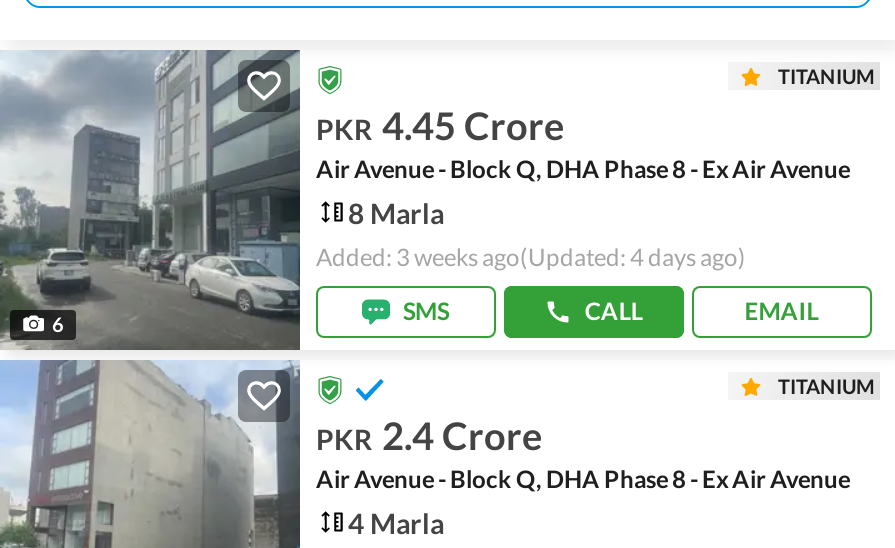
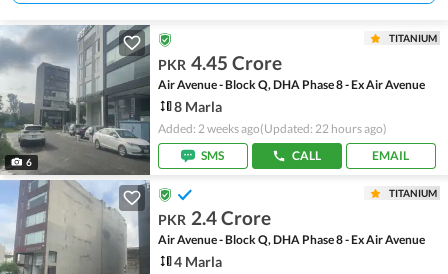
[316,241,746,271] Added: 3 weeks ago(Updated: 4 days ago) -> [158,121,387,136] Added: 2 weeks ago(Updated: 22 hours ago)

